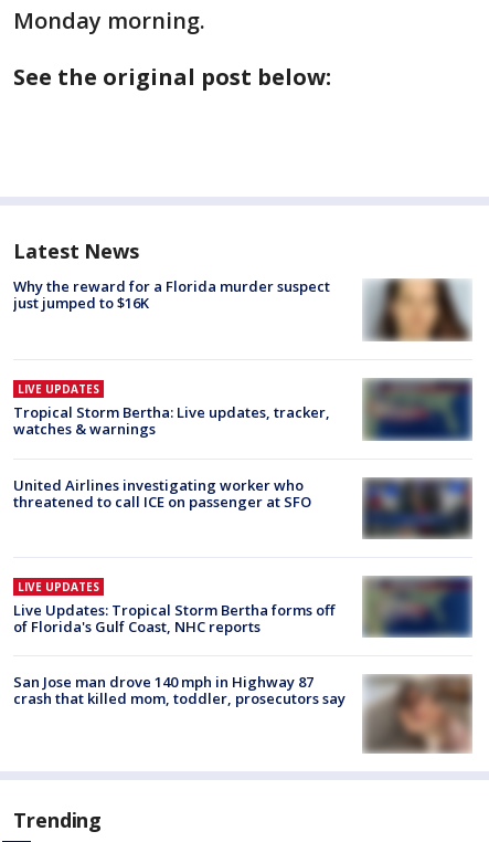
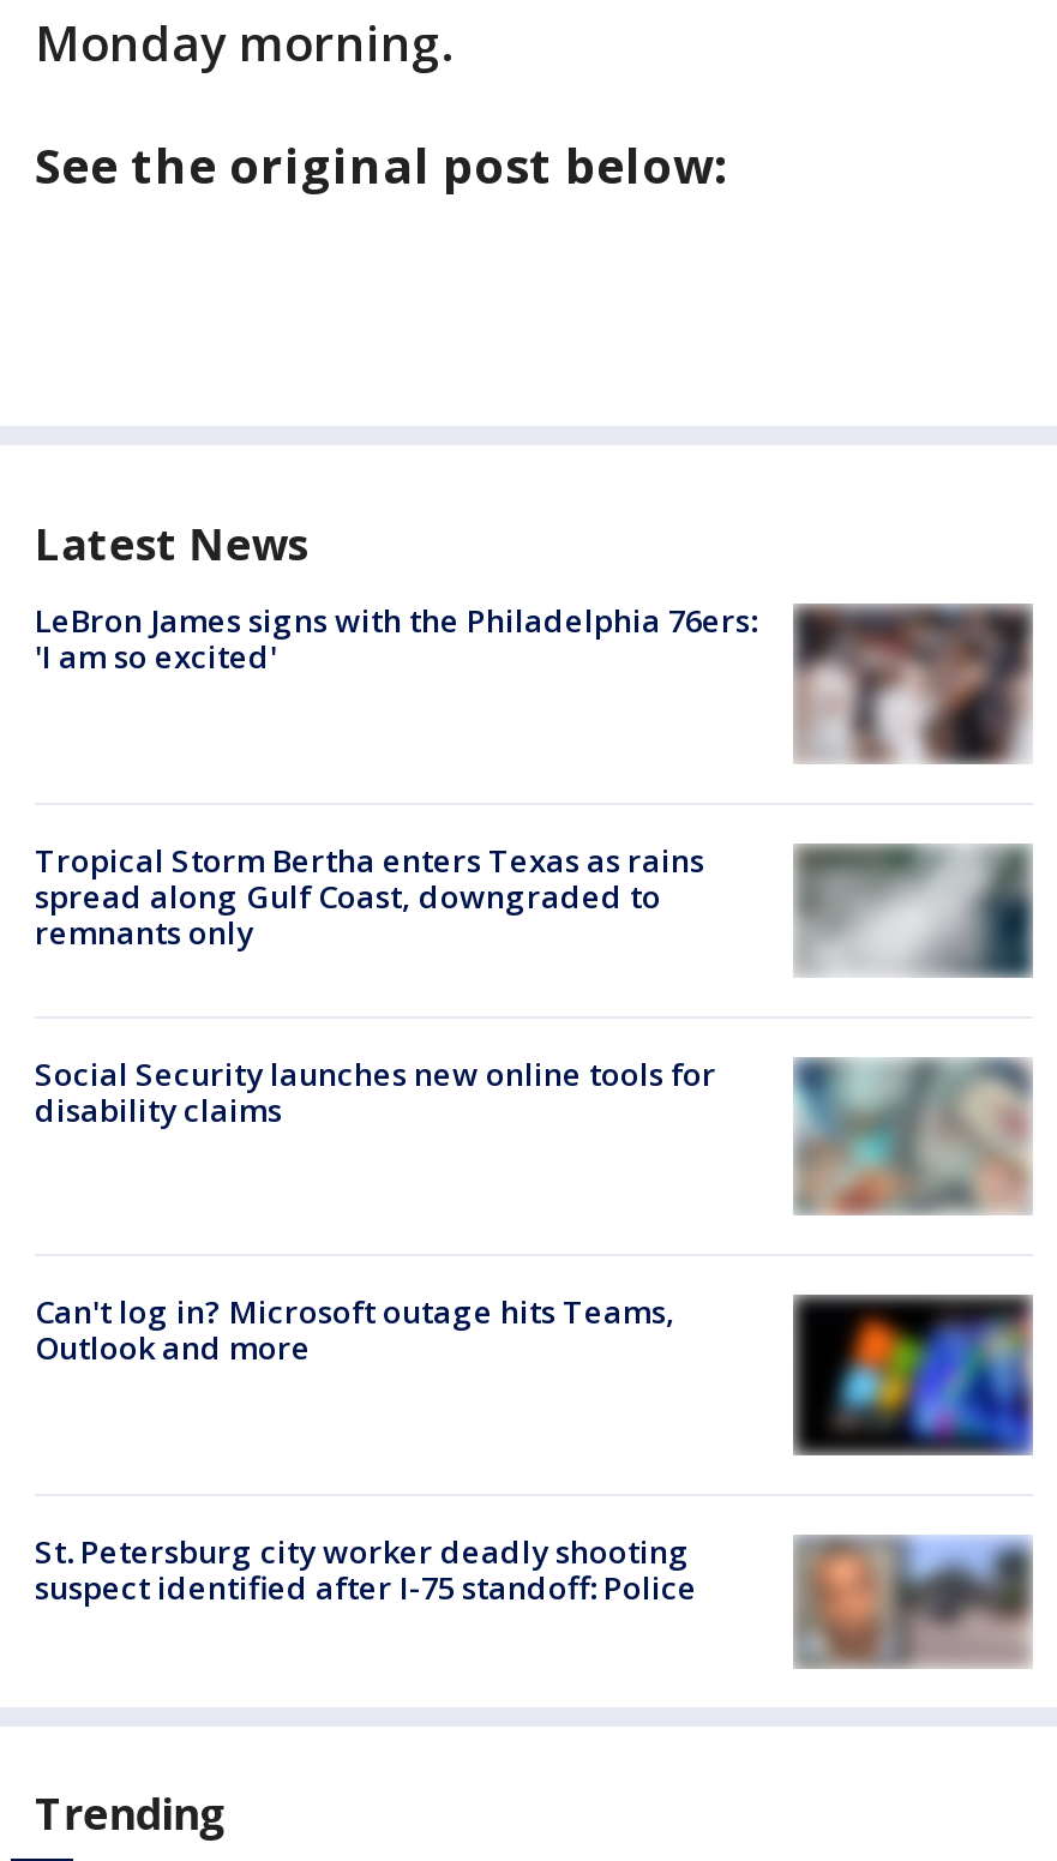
[13,276,471,343] [image] | Why the reward for a Florida murder suspect | just jumped to $16K -> [35,599,1033,767] [image] | LeBron James signs with the Philadelphia 76ers: | 'I am so excited'
[13,377,472,442] [image] | LIVE UPDATES | Tropical Storm Bertha: Live updates, tracker, | watches & warnings -> [35,838,1033,980] [image] | Tropical Storm Bertha enters Texas as rains | spread along Gulf Coast, downgraded to | remnants only
[13,475,311,511] United Airlines investigating worker who | threatened to call ICE on passenger at SFO -> [35,1052,716,1131] Social Security launches new online tools for | disability claims
[362,476,472,543] [image] -> [793,1055,1031,1215] [image]
[13,579,334,636] LIVE UPDATES | Live Updates: Tropical Storm Bertha forms off | of Florida's Gulf Coast, NHC reports -> [35,1290,675,1369] Can't log in? Microsoft outage hits Teams, | Outlook and more
[362,575,472,654] [image] -> [791,1285,1035,1455] [image]
[13,672,346,709] San Jose man drove 140 mph in Highway 87 | crash that killed mom, toddler, prosecutors say -> [35,1529,697,1609] St. Petersburg city worker deadly shooting | suspect identified after I-75 standoff: Police
[362,674,474,754] [image] -> [798,1499,1033,1669] [image]

